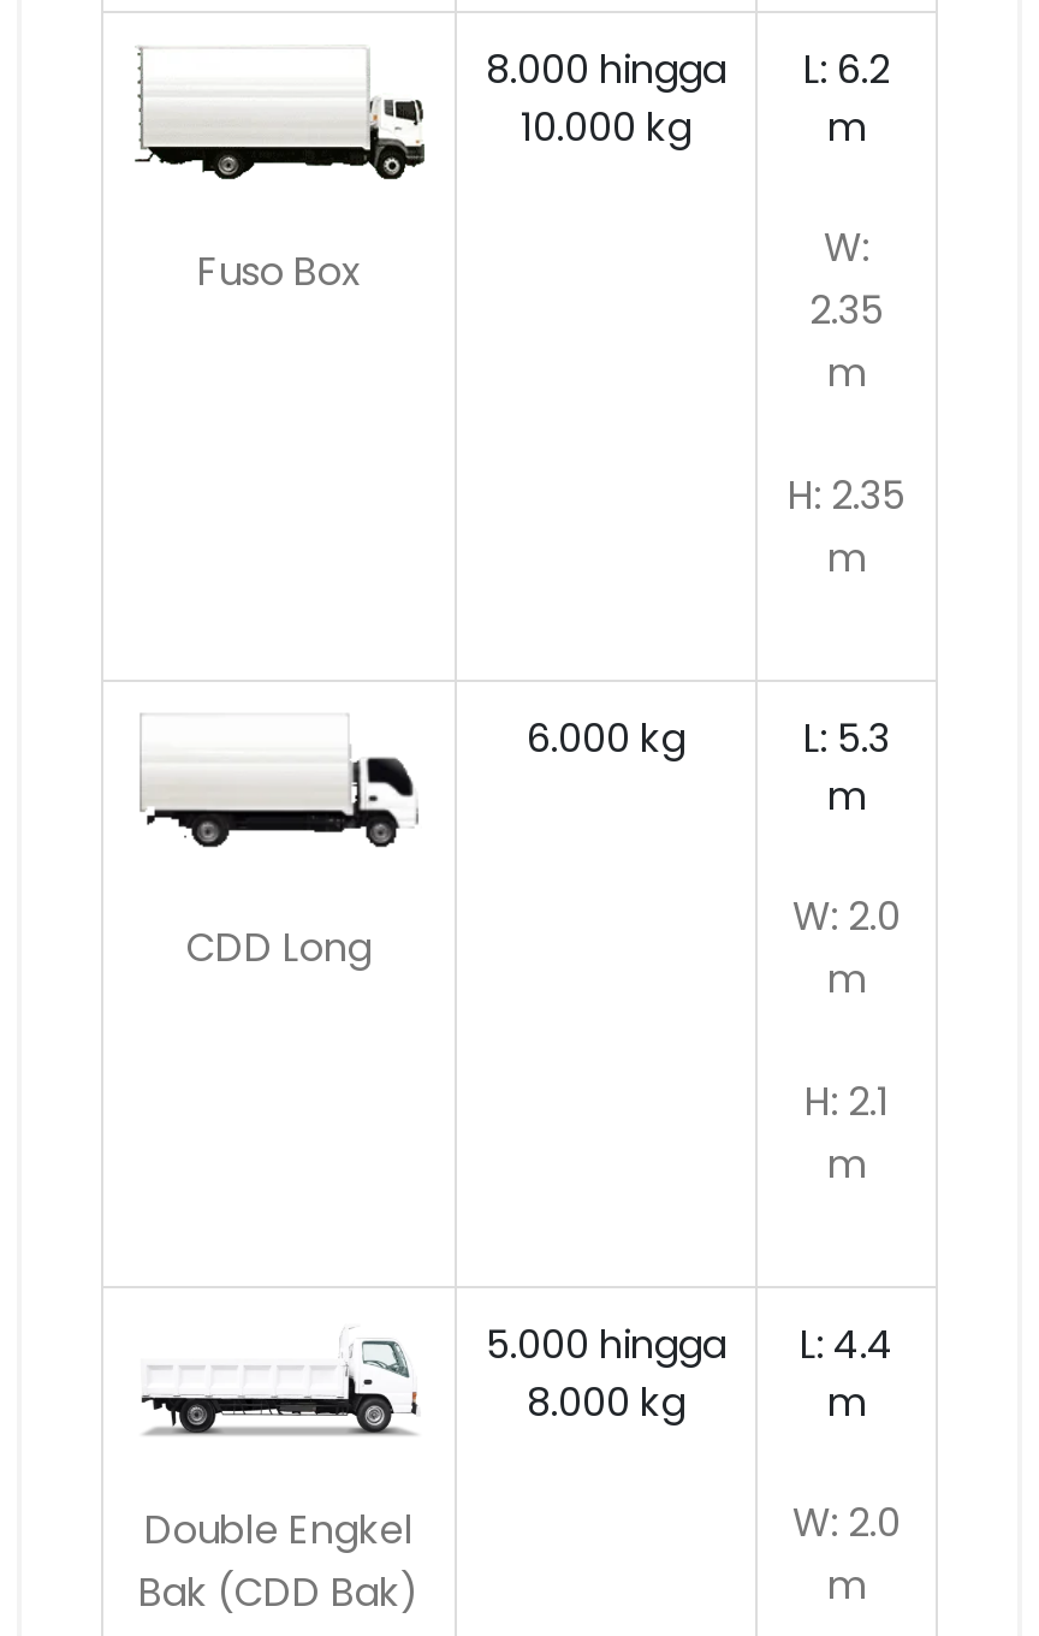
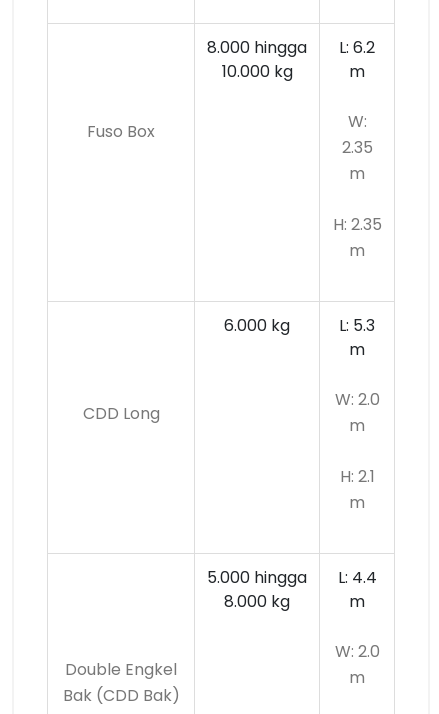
[135,45,428,182] [image] -> none
[139,747,421,850] [image] -> none
[139,1336,421,1438] [image] -> none

